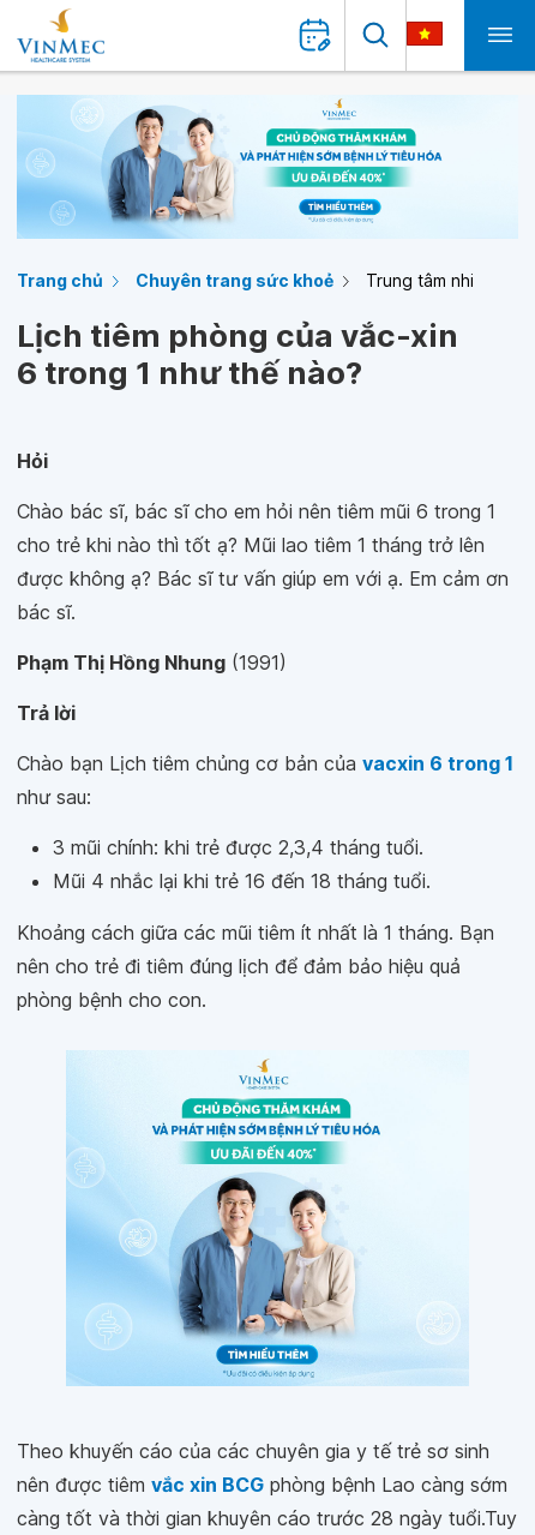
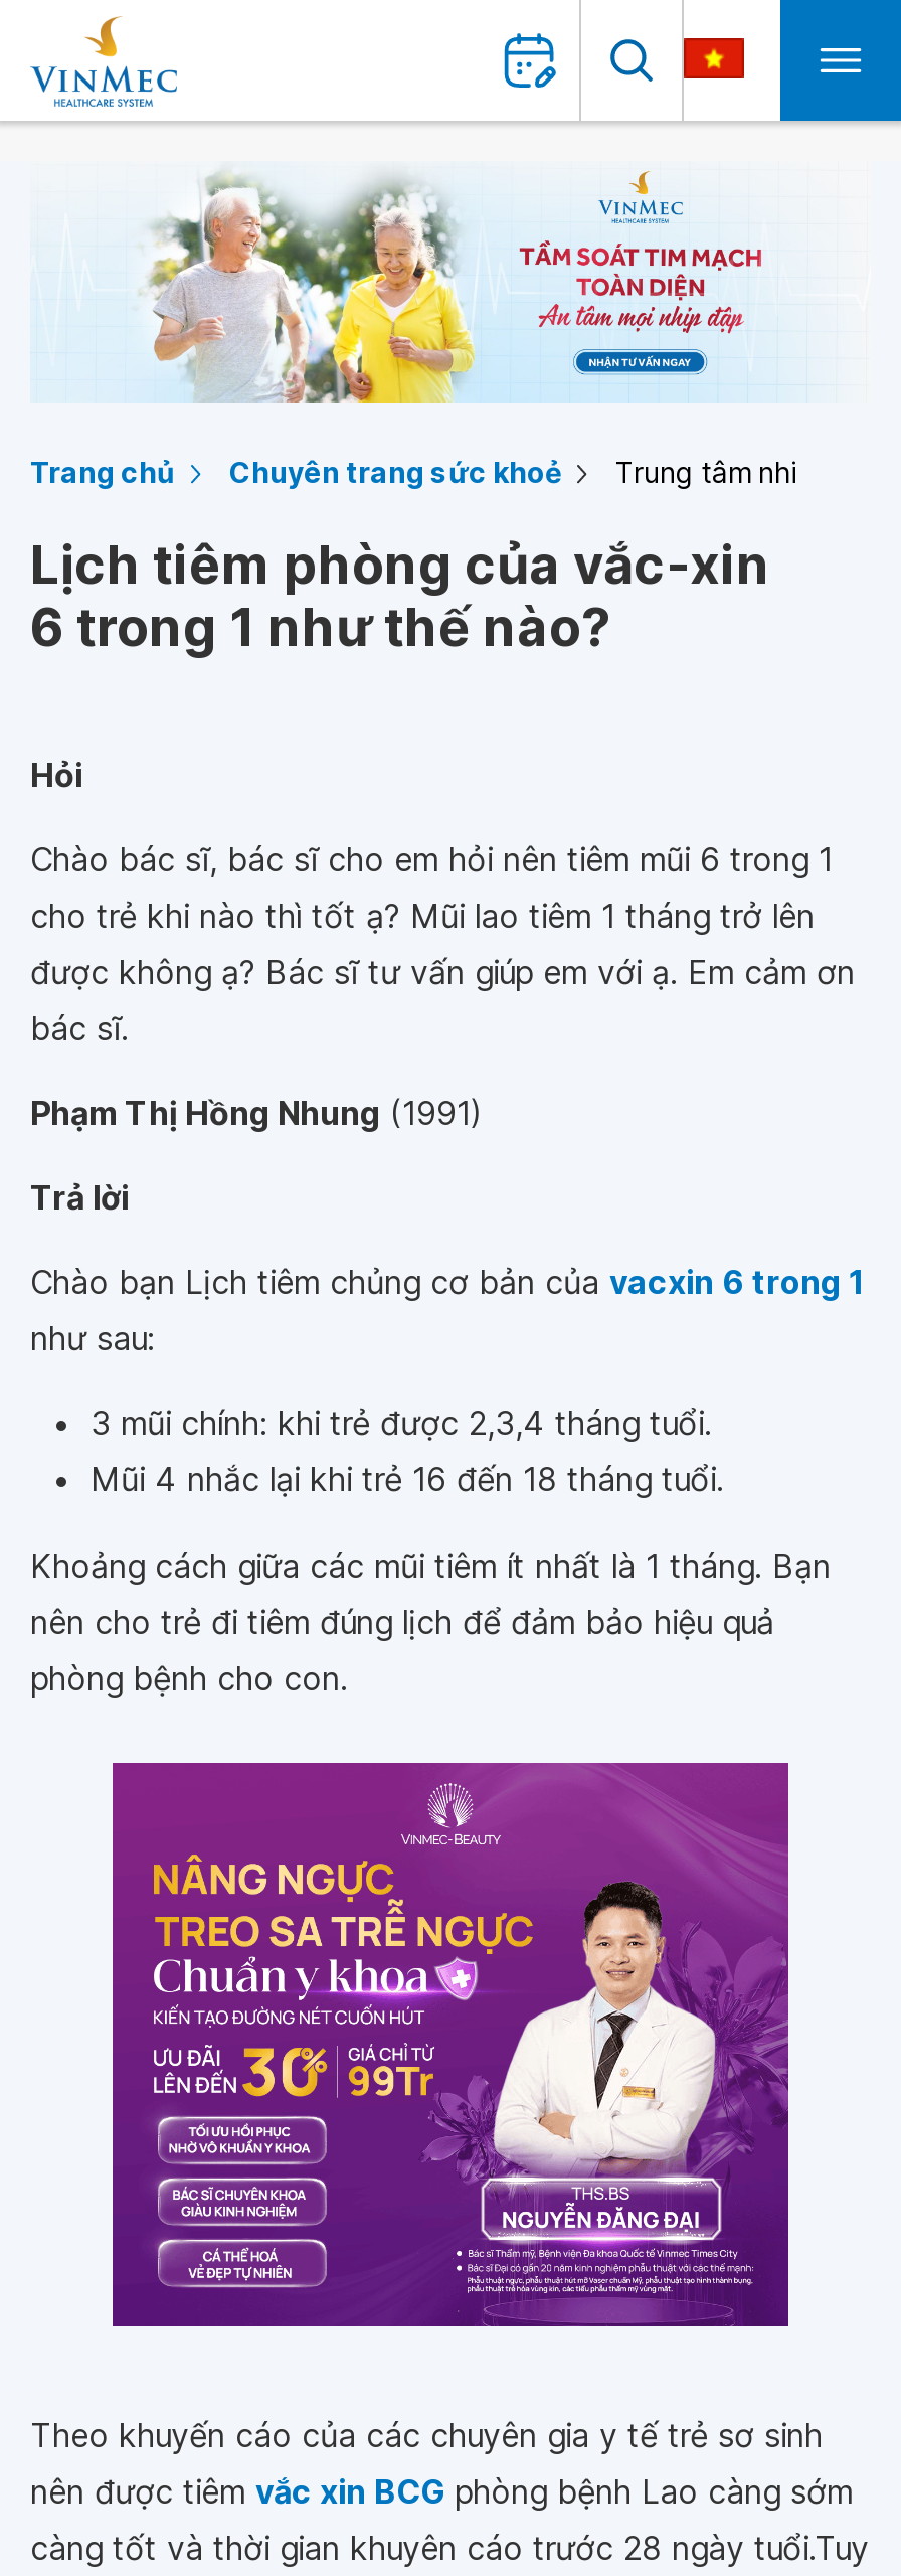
[17,95,453,239] [image] -> [32,163,764,405] [image]
[66,1050,469,1386] [image] -> [111,1761,790,2328] [image]

